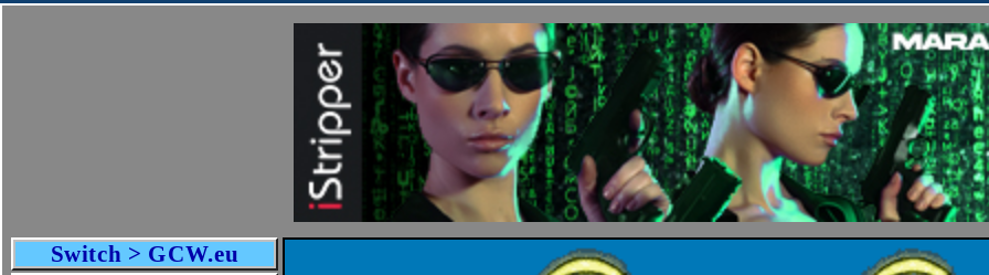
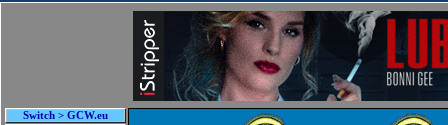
[366,21,982,224] [image] -> [166,10,445,102] [image]

